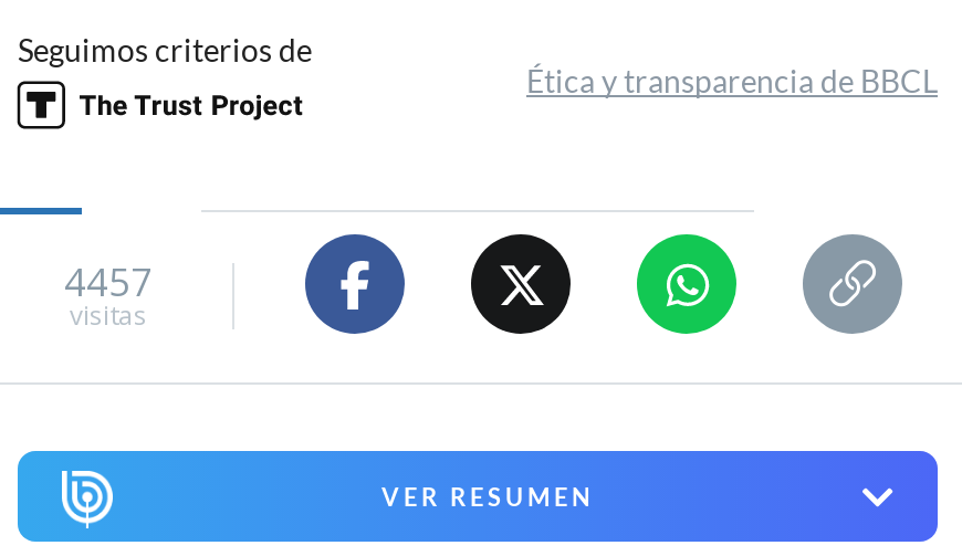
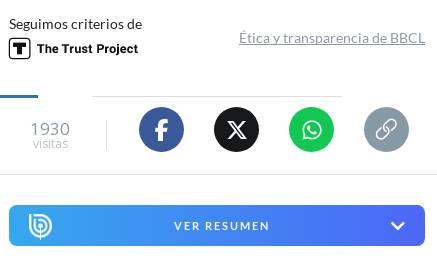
[64,256,153,307] 4457 -> [30,117,70,140] 1930

